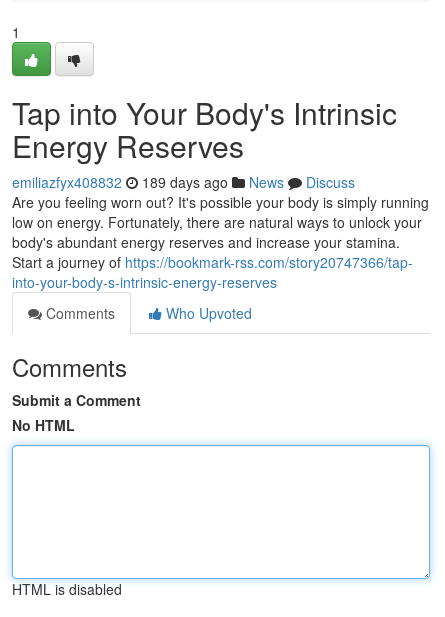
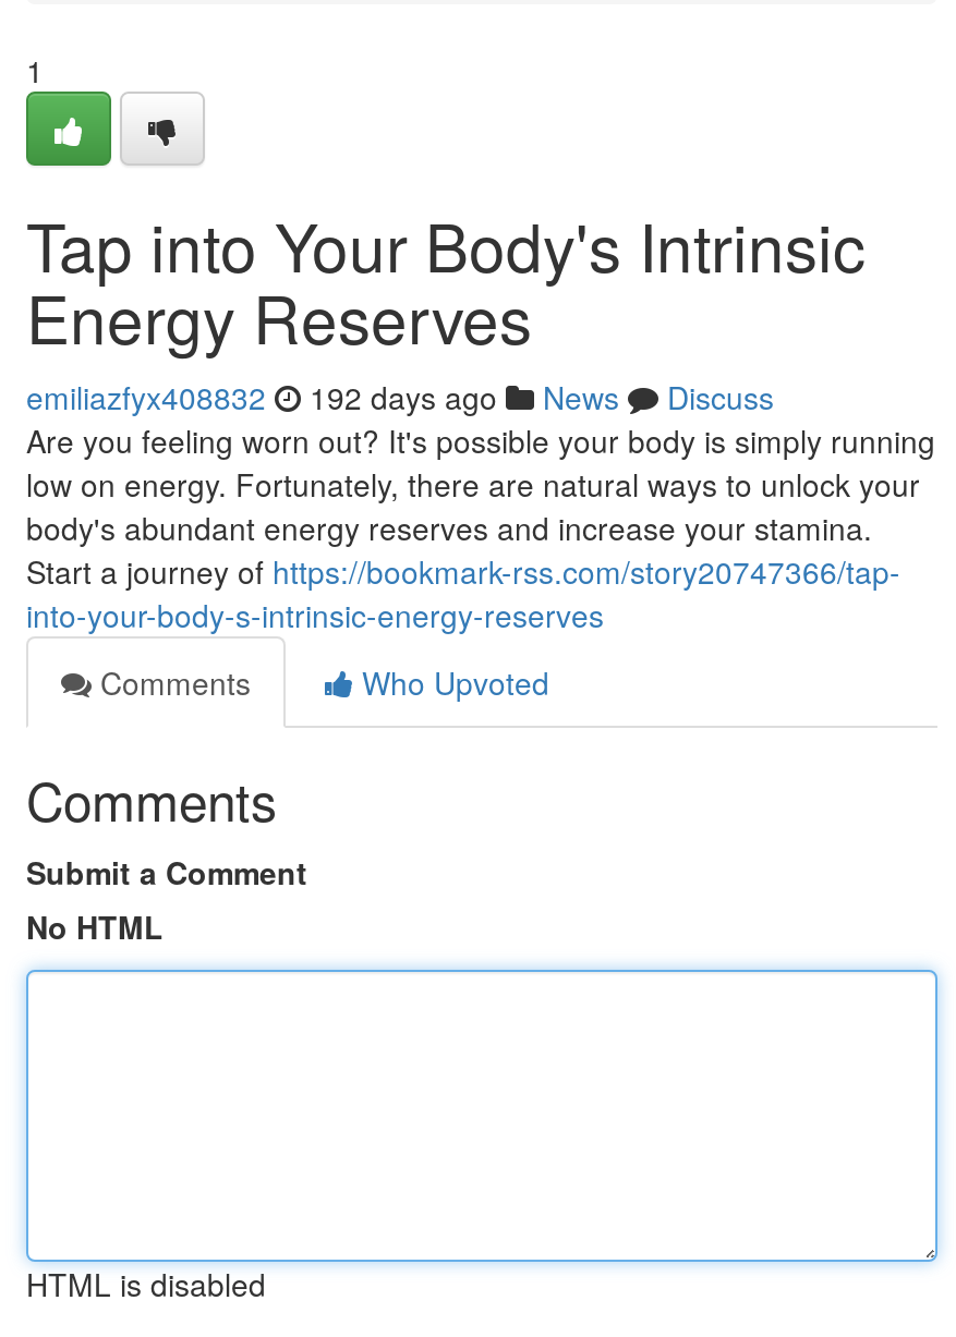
[12,172,355,192] emiliazfyx408832 189 days ago News Discuss -> [26,375,774,418] emiliazfyx408832 192 days ago News Discuss

